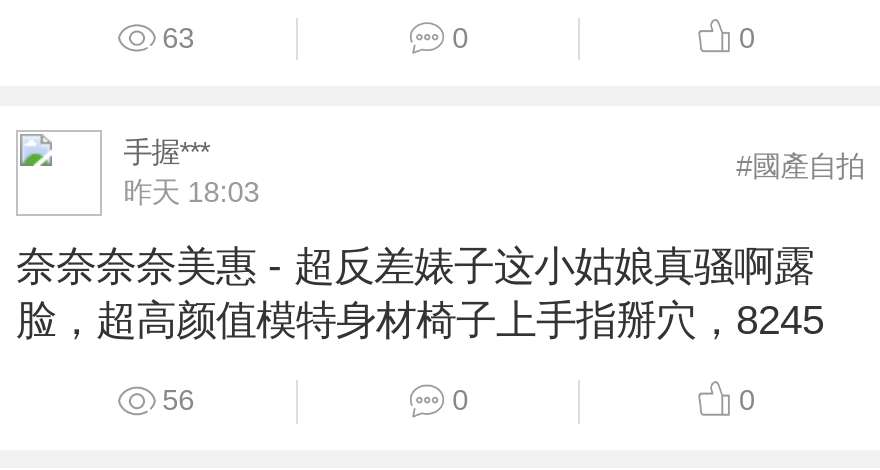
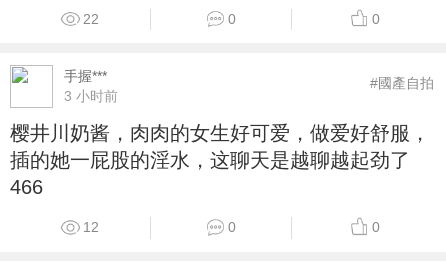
[162,21,194,53] 63 -> [83,10,99,26] 22
[123,176,259,208] 昨天 18:03 -> [64,88,118,104] 3 小时前
[16,243,824,341] 奈奈奈奈美惠 - 超反差婊子这小姑娘真骚啊露 | 脸，超高颜值模特身材椅子上手指掰穴，8245 -> [10,122,430,198] 樱井川奶酱，肉肉的女生好可爱，做爱好舒服， | 插的她一屁股的淫水，这聊天是越聊越起劲了 | 466
[162,385,194,417] 56 -> [83,219,99,235] 12

